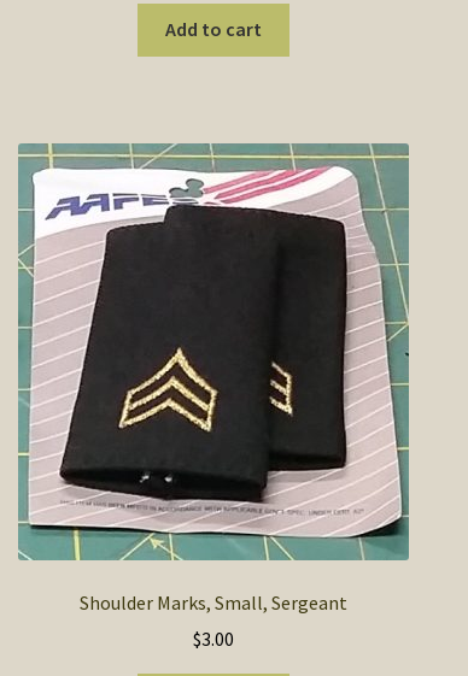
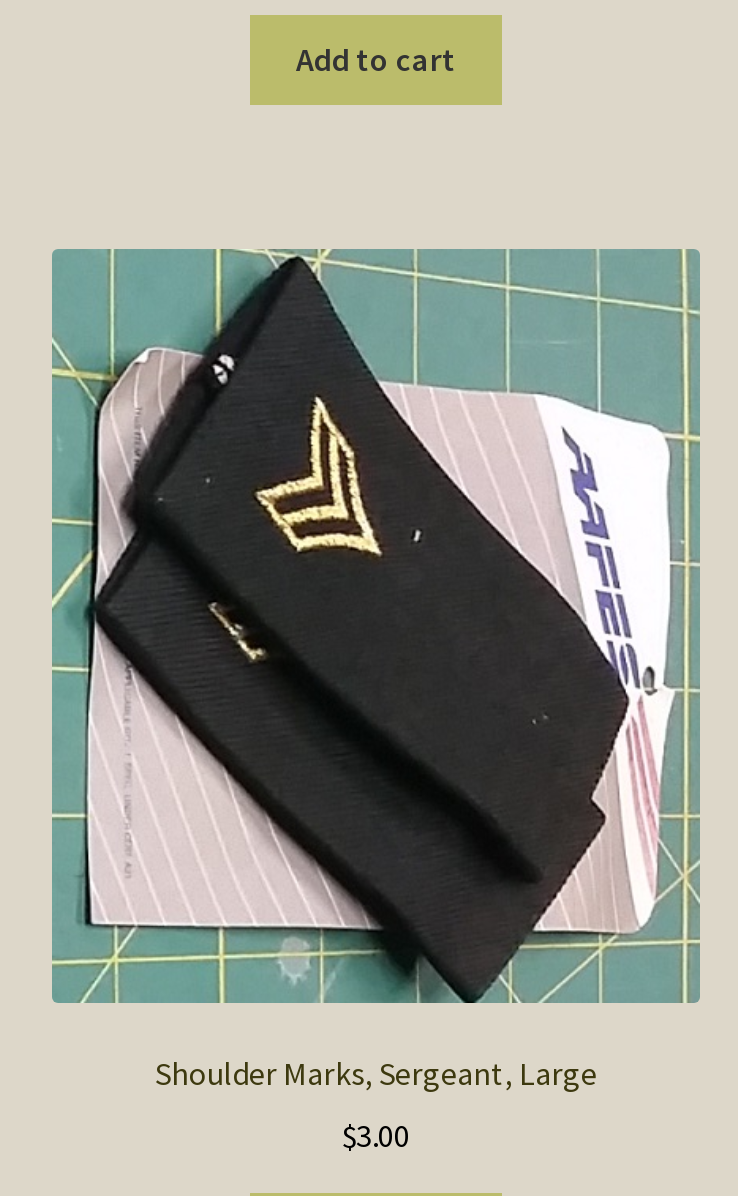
[19,143,409,614] [image] | Shoulder Marks, Small, Sergeant -> [52,249,698,1094] [image] | Shoulder Marks, Sergeant, Large

